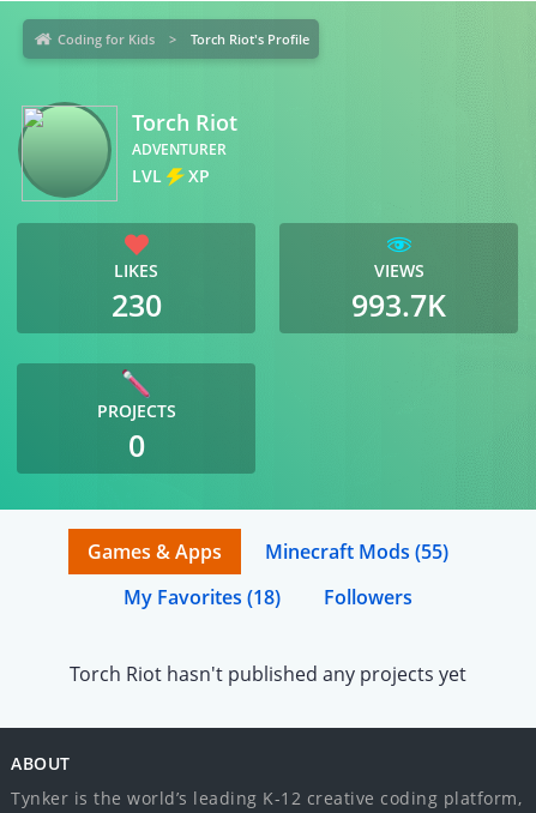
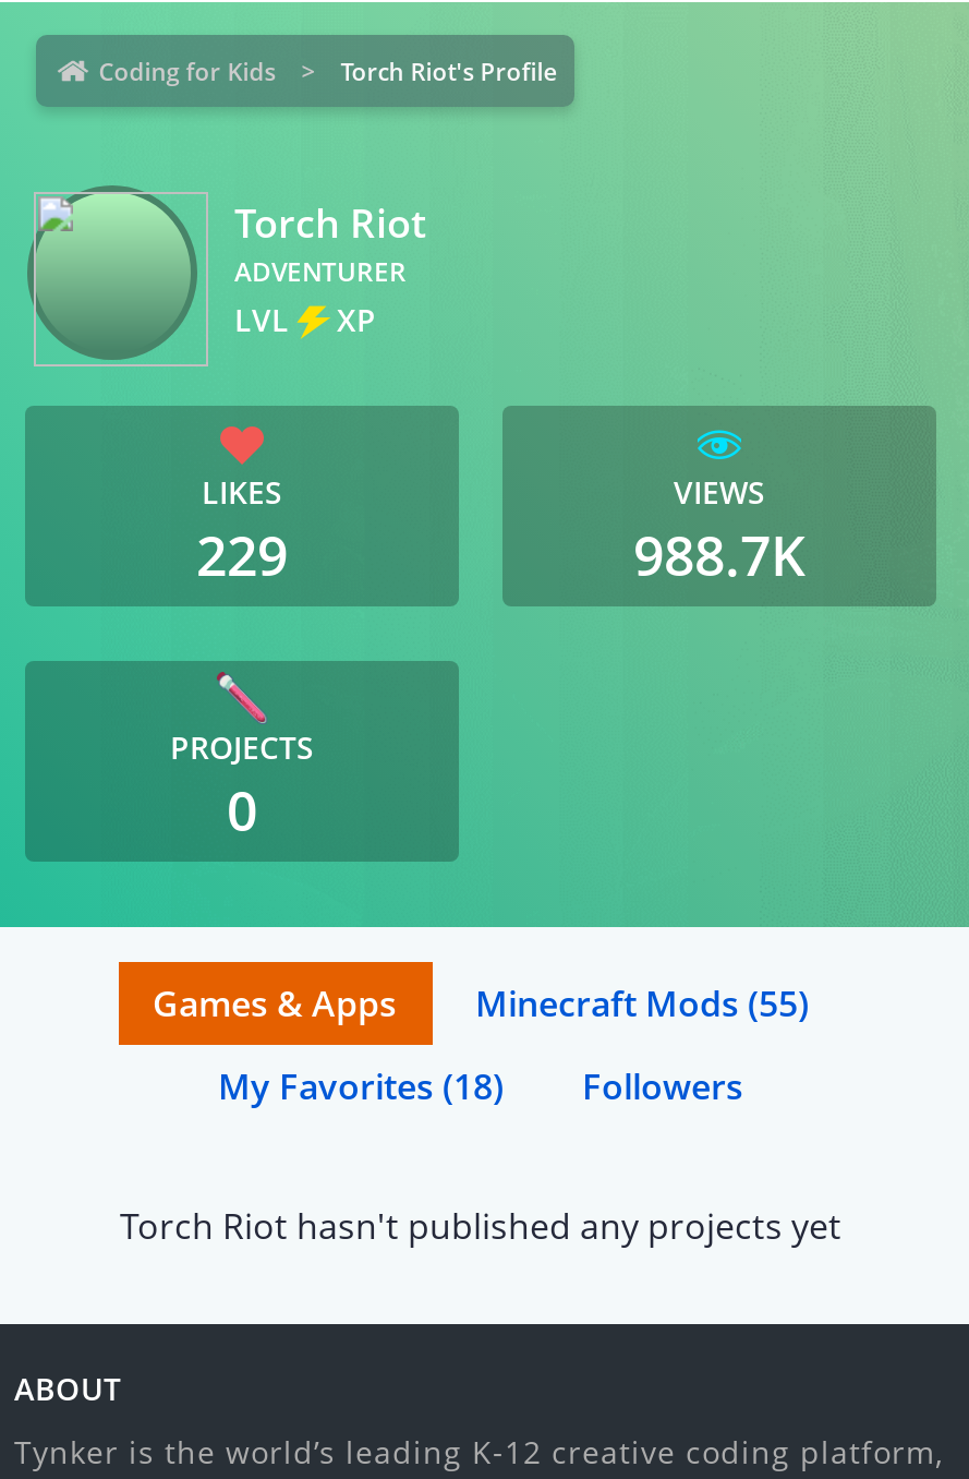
[111,284,161,325] 230 -> [196,517,288,591] 229
[351,284,446,325] 993.7K -> [633,517,806,591] 988.7K

